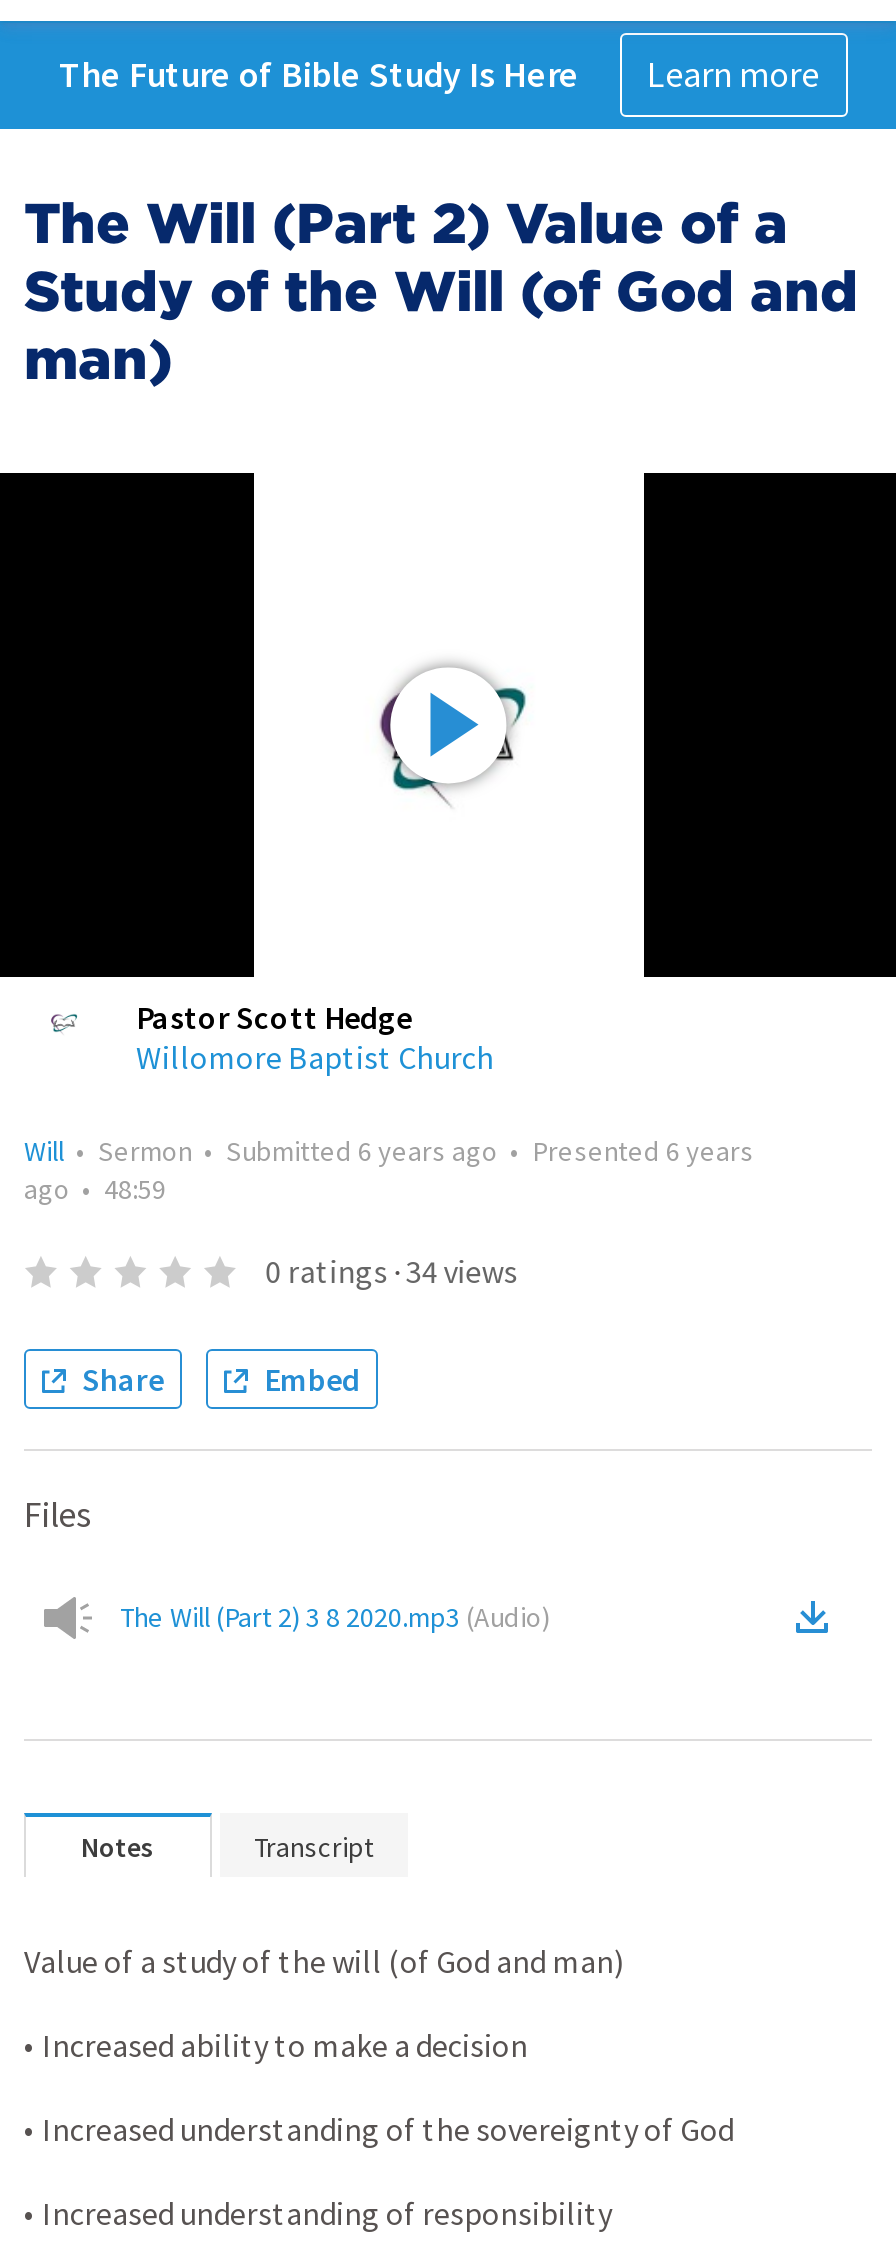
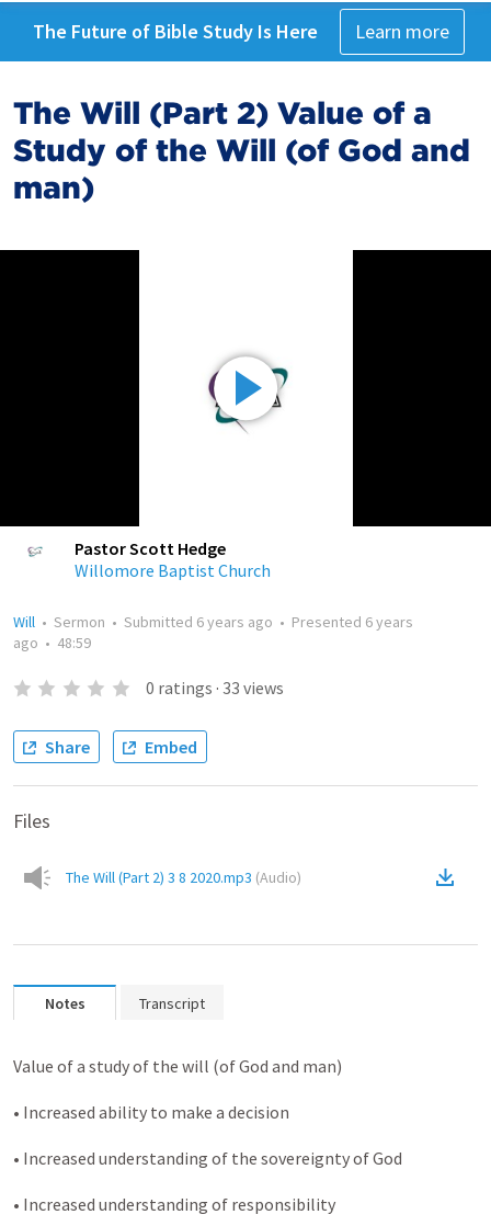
[265,1251,517,1291] 0 ratings · 34 views -> [145,677,284,699] 0 ratings · 33 views

